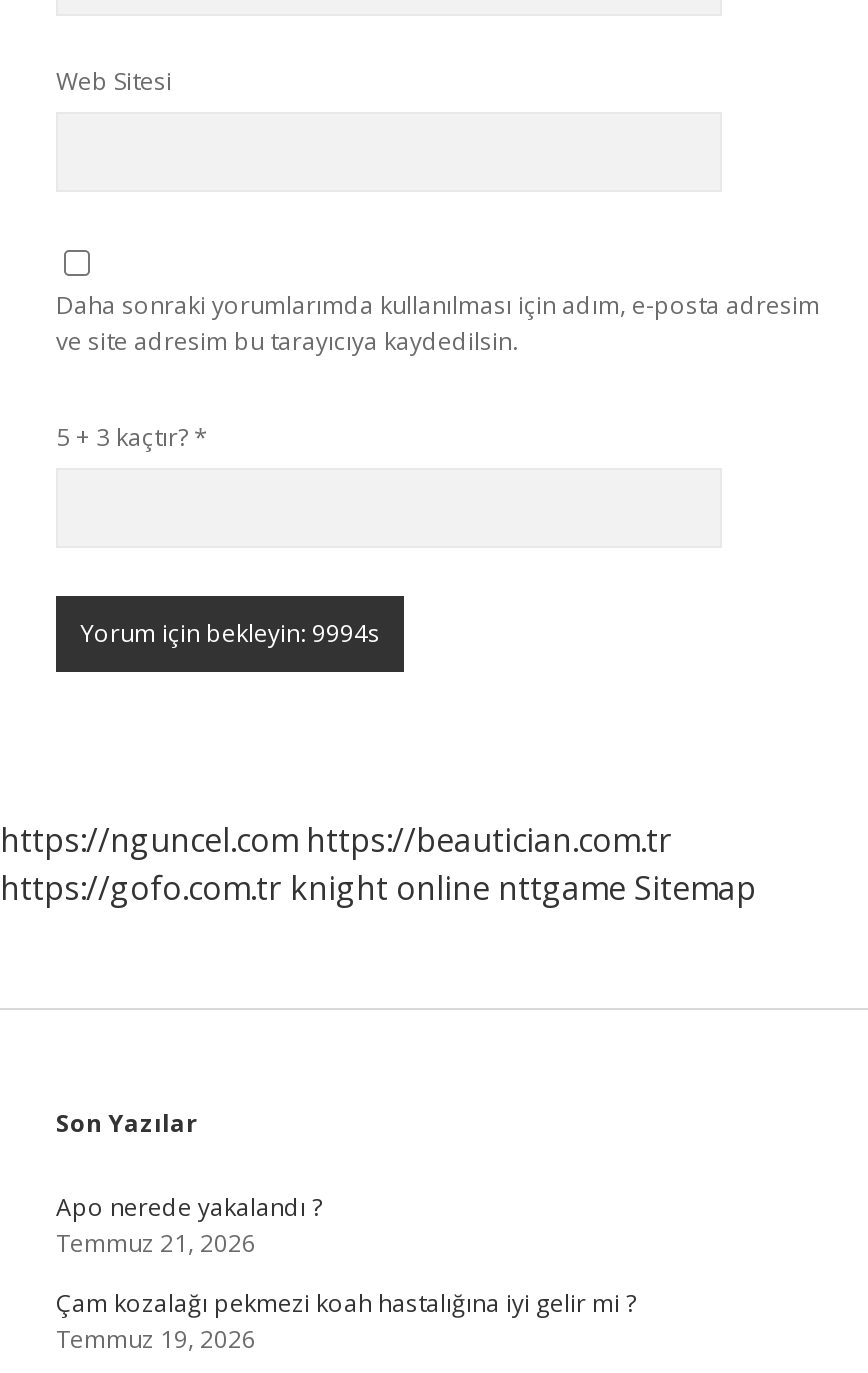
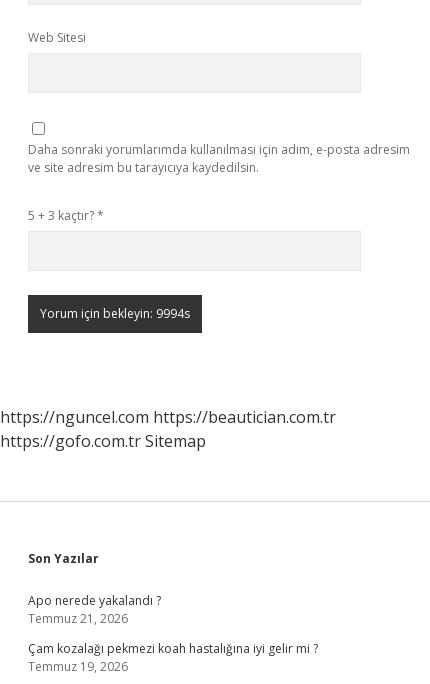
[0,866,756,910] https://gofo.com.tr knight online nttgame Sitemap -> [0,430,206,452] https://gofo.com.tr Sitemap

